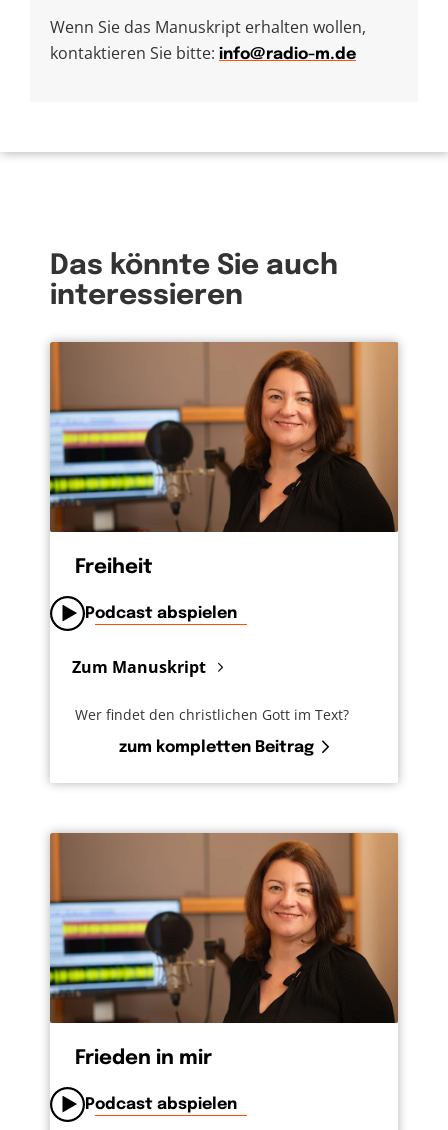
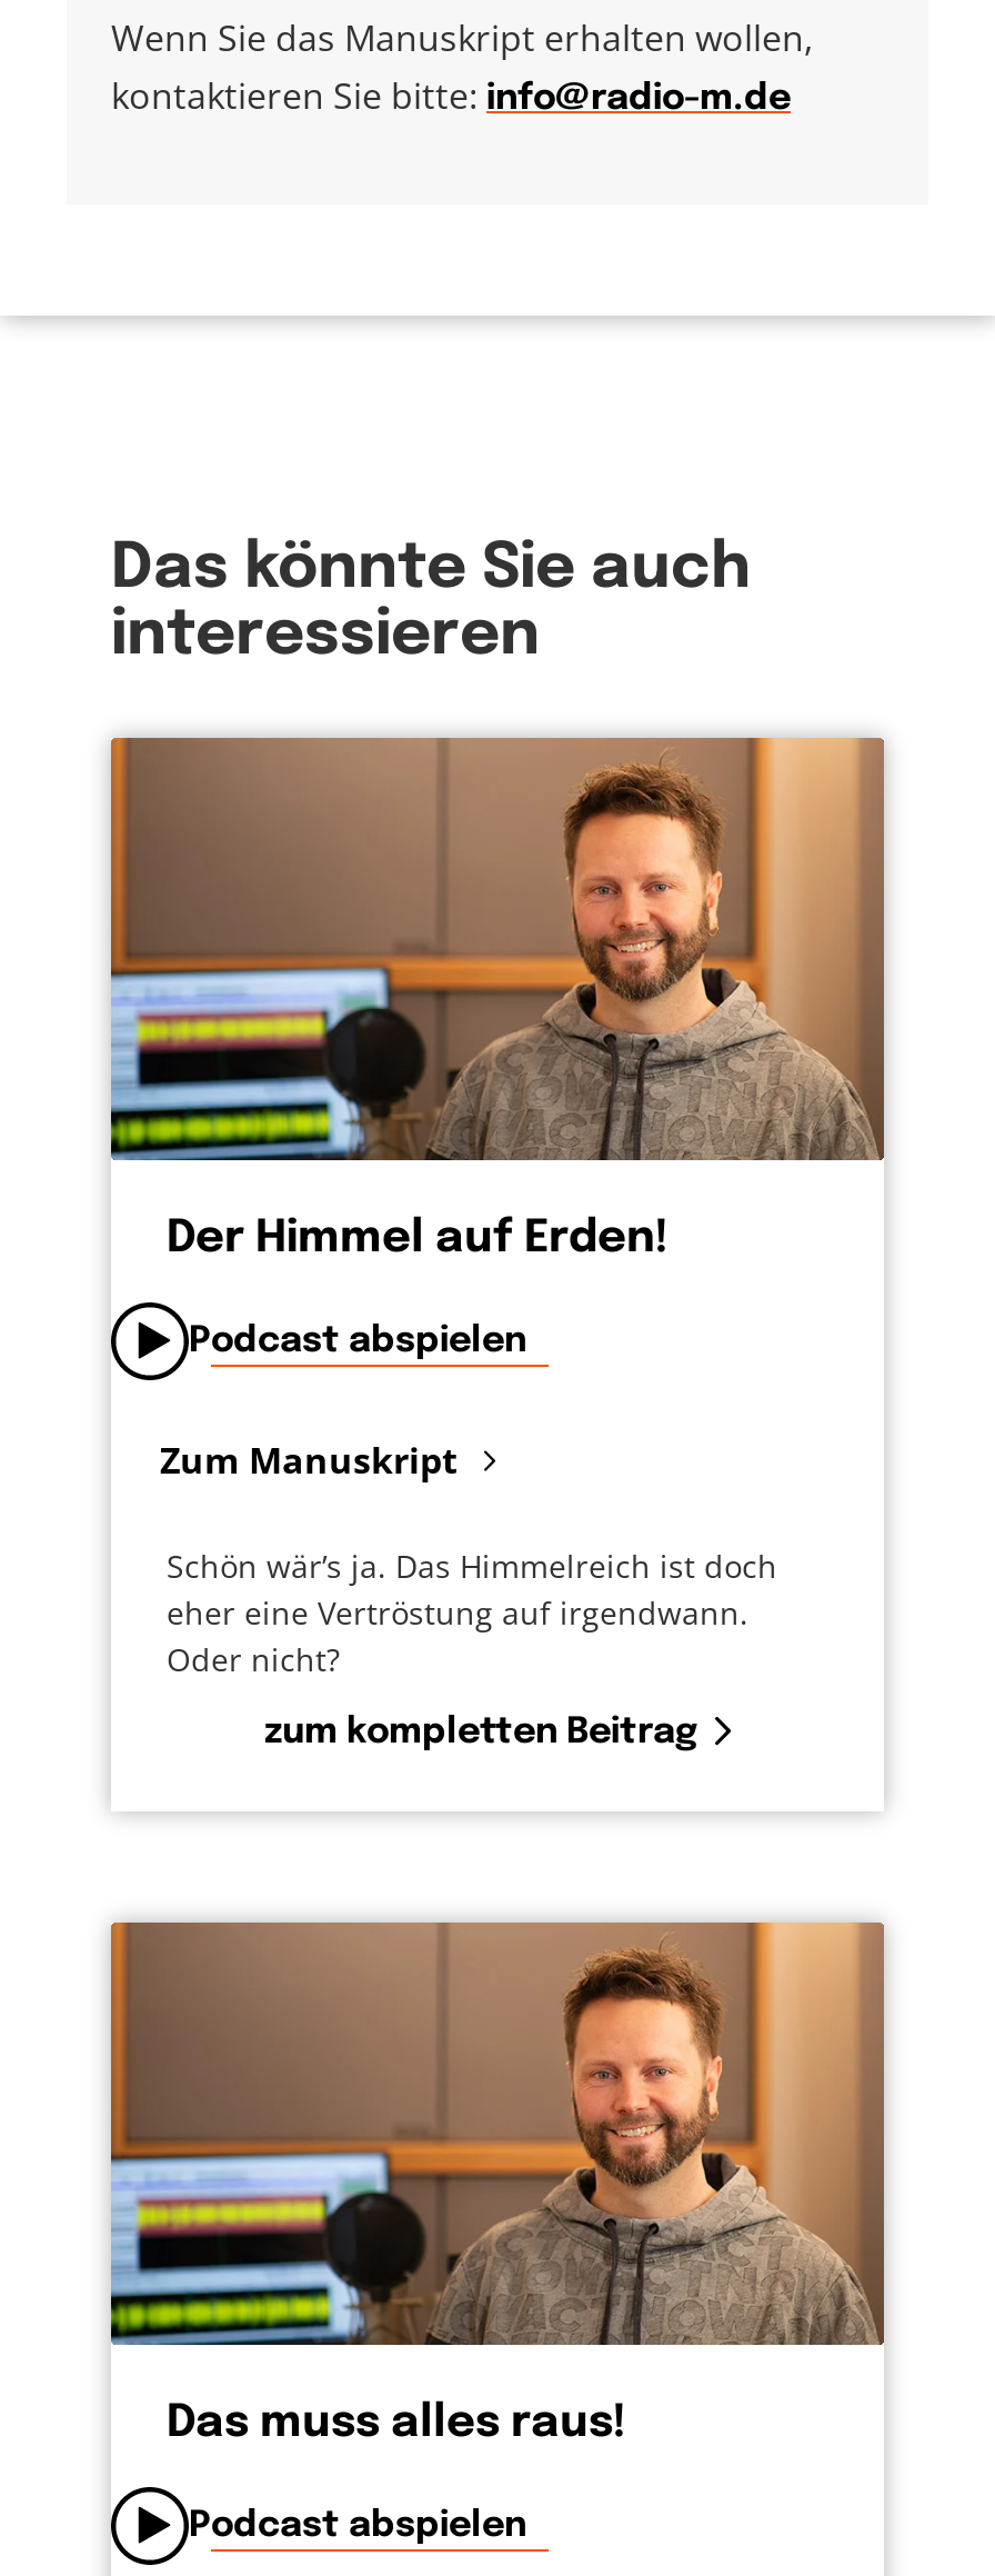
[49,341,397,578] [image] | Freiheit -> [109,738,882,1262] [image] | Der Himmel auf Erden!
[75,705,349,724] Wer findet den christlichen Gott im Text? -> [167,1545,777,1681] Schön wär’s ja. Das Himmelreich ist doch | eher eine Vertröstung auf irgendwann. | Oder nicht?
[49,832,397,1069] [image] | Frieden in mir -> [109,1923,882,2448] [image] | Das muss alles raus!

